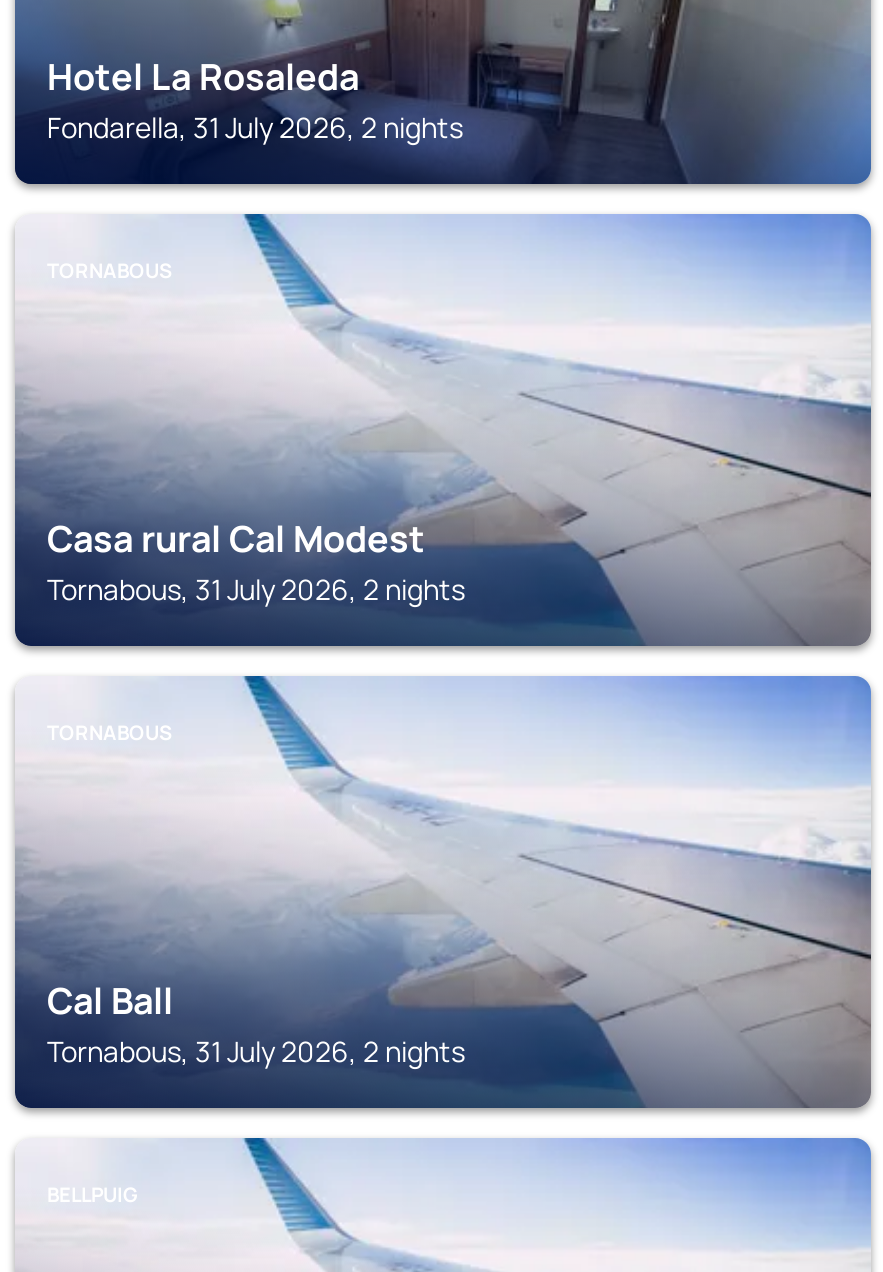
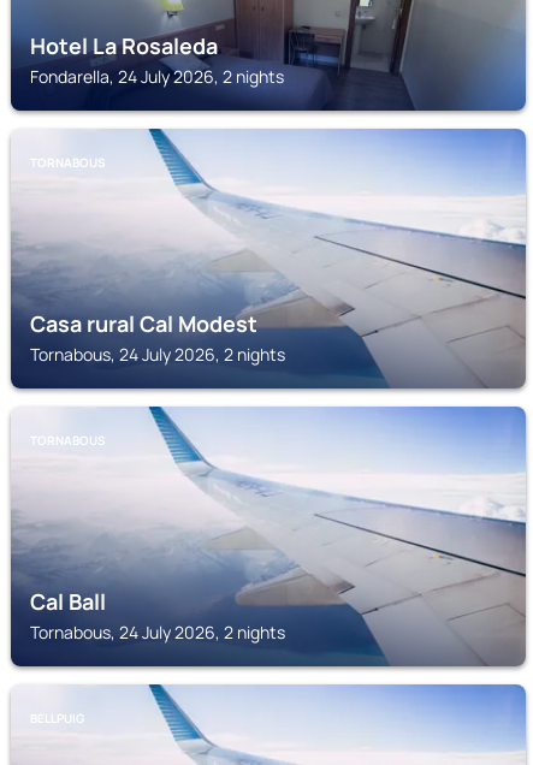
[47,108,463,146] Fondarella, 31 July 2026, 2 nights -> [30,65,284,88] Fondarella, 24 July 2026, 2 nights
[47,570,465,608] Tornabous, 31 July 2026, 2 nights -> [30,343,285,366] Tornabous, 24 July 2026, 2 nights
[47,1032,465,1070] Tornabous, 31 July 2026, 2 nights -> [30,621,285,644] Tornabous, 24 July 2026, 2 nights

